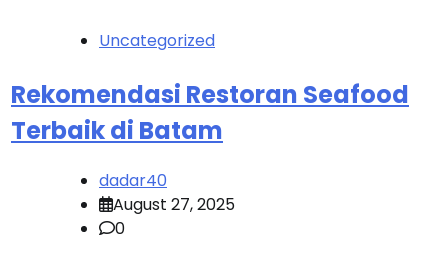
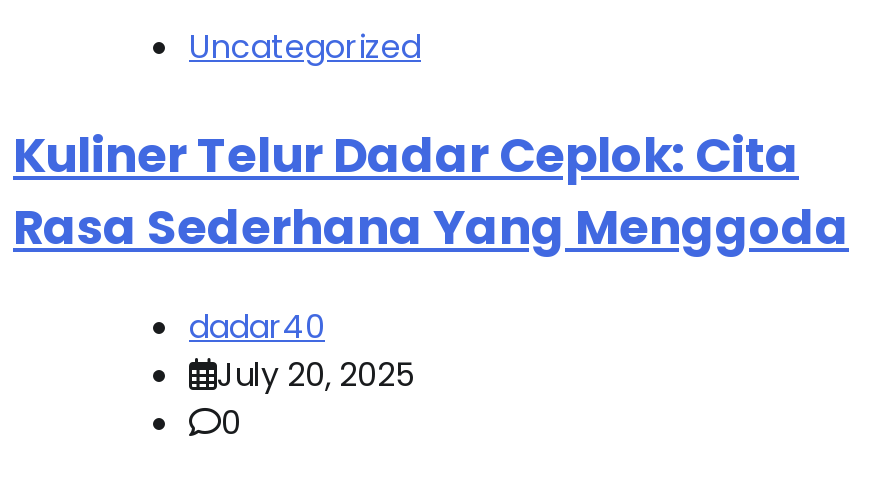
[11,78,409,147] Rekomendasi Restoran Seafood | Terbaik di Batam -> [13,121,849,259] Kuliner Telur Dadar Ceplok: Cita | Rasa Sederhana Yang Menggoda
[113,193,235,216] August 27, 2025 -> [217,351,415,397] July 20, 2025

